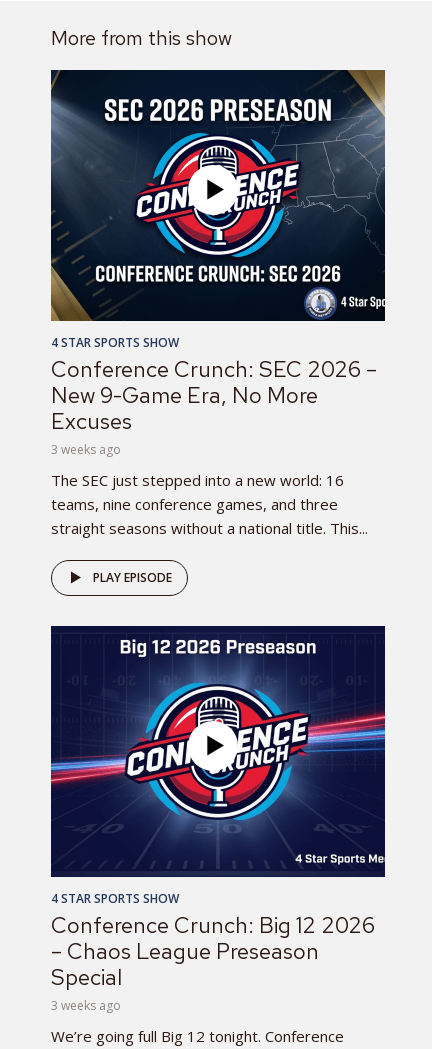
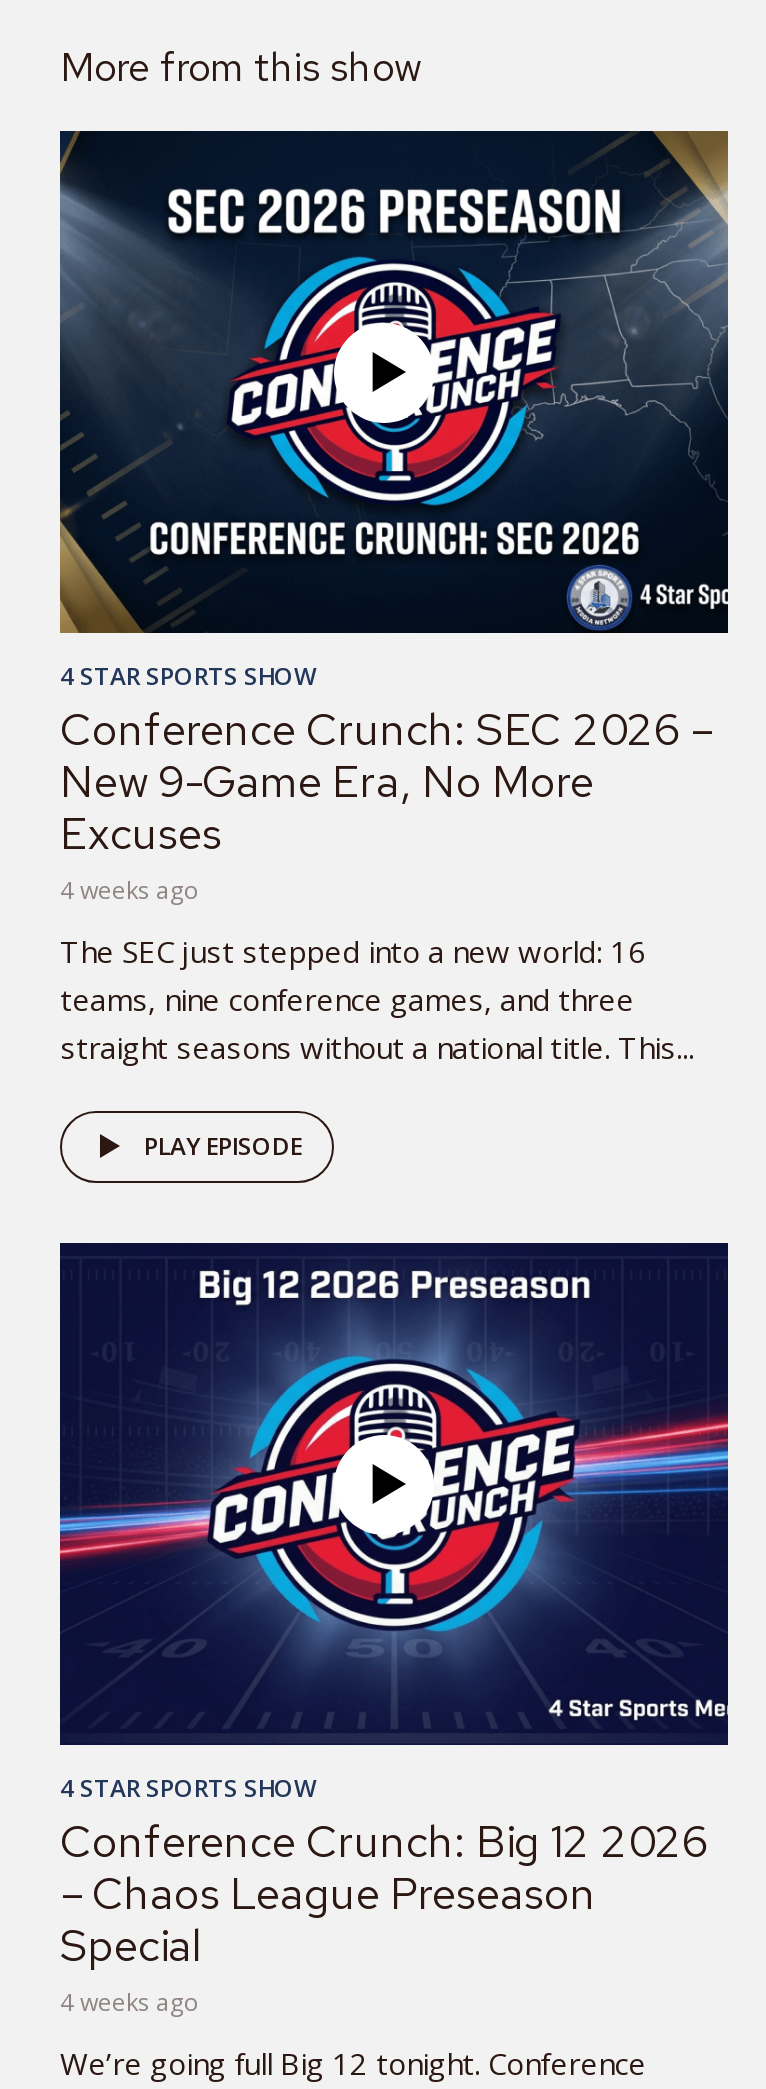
[51,441,121,458] 3 weeks ago -> [60,874,200,908] 4 weeks ago
[51,997,121,1014] 3 weeks ago -> [60,1985,200,2019] 4 weeks ago

